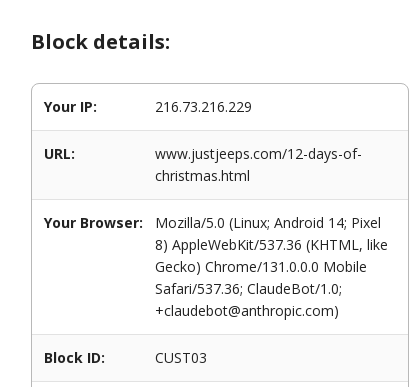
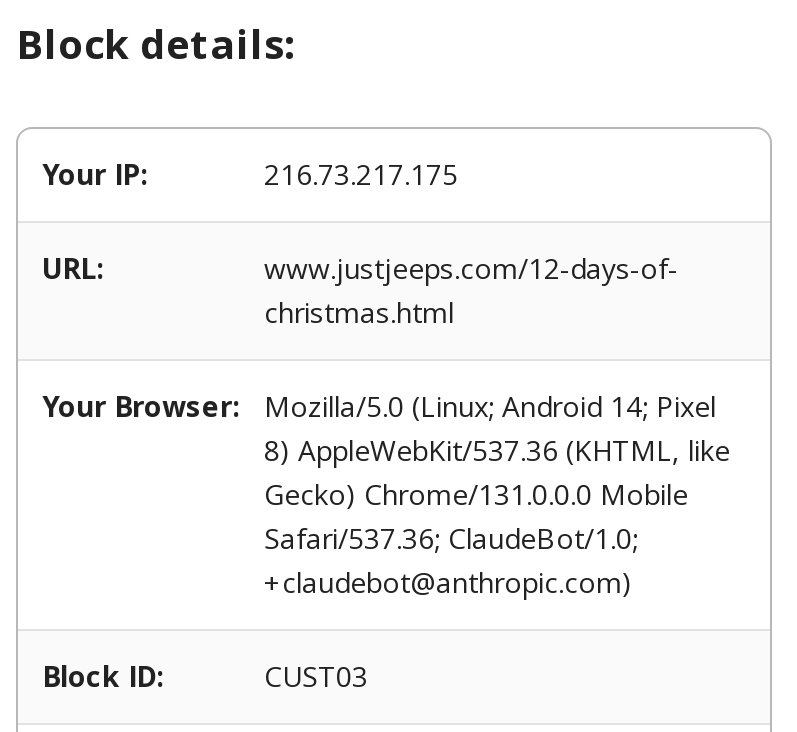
[155,97,252,116] 216.73.216.229 -> [264,155,458,193] 216.73.217.175

